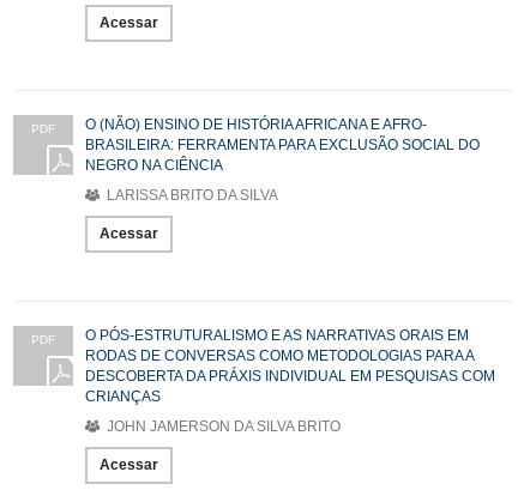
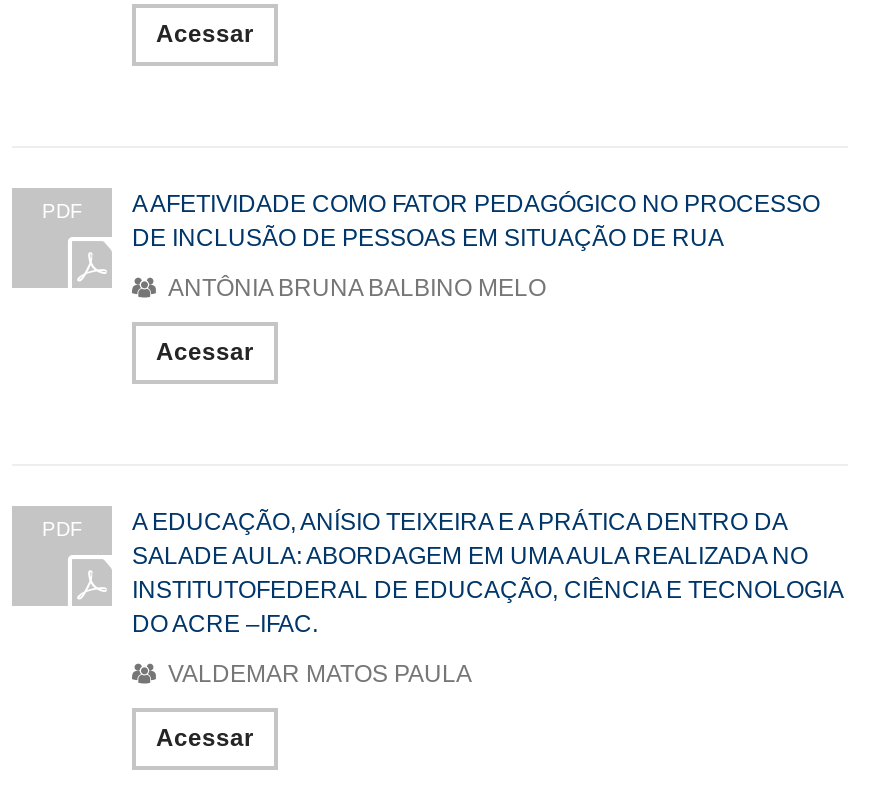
[85,116,480,174] O (NÃO) ENSINO DE HISTÓRIA AFRICANA E AFRO- | BRASILEIRA: FERRAMENTA PARA EXCLUSÃO SOCIAL DO | NEGRO NA CIÊNCIA -> [132,190,820,252] A AFETIVIDADE COMO FATOR PEDAGÓGICO NO PROCESSO | DE INCLUSÃO DE PESSOAS EM SITUAÇÃO DE RUA
[103,187,278,204] LARISSA BRITO DA SILVA -> [162,274,546,302] ANTÔNIA BRUNA BALBINO MELO
[85,327,495,405] O PÓS-ESTRUTURALISMO E AS NARRATIVAS ORAIS EM | RODAS DE CONVERSAS COMO METODOLOGIAS PARA A | DESCOBERTA DA PRÁXIS INDIVIDUAL EM PESQUISAS COM | CRIANÇAS -> [132,508,842,638] A EDUCAÇÃO, ANÍSIO TEIXEIRA E A PRÁTICA DENTRO DA | SALADE AULA: ABORDAGEM EM UMA AULA REALIZADA NO | INSTITUTOFEDERAL DE EDUCAÇÃO, CIÊNCIA E TECNOLOGIA | DO ACRE –IFAC.
[103,418,341,435] JOHN JAMERSON DA SILVA BRITO -> [162,660,472,688] VALDEMAR MATOS PAULA

